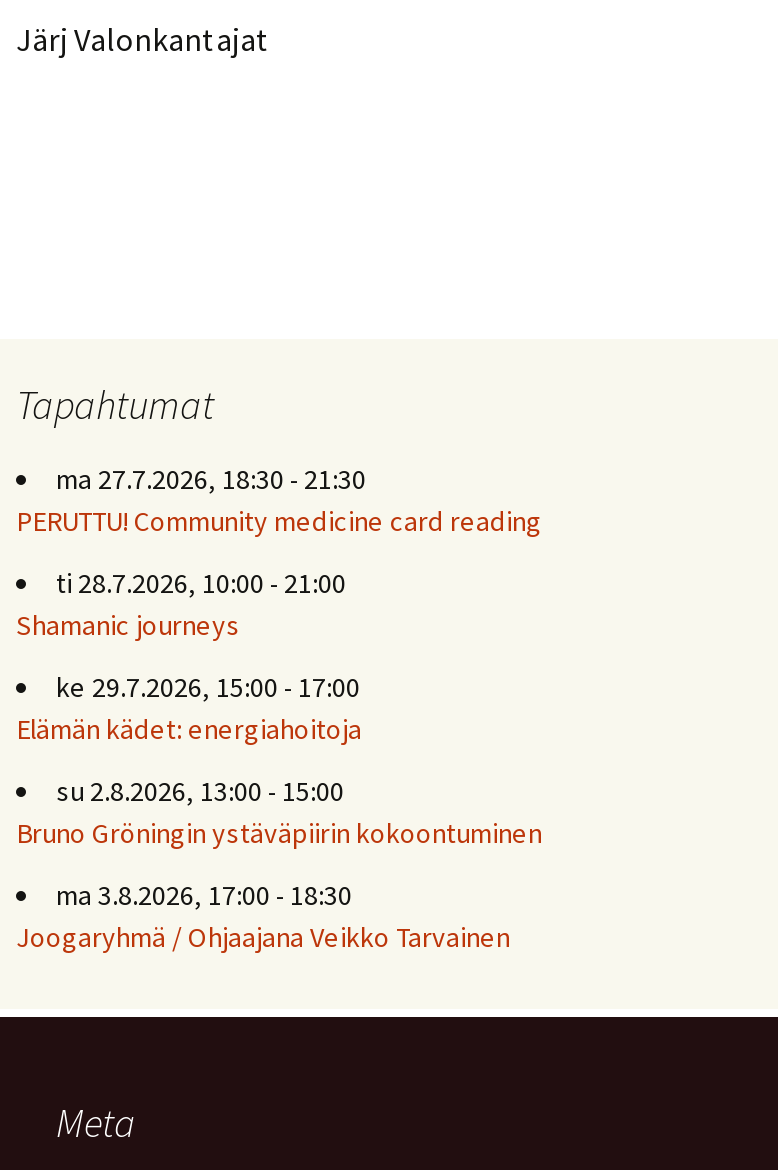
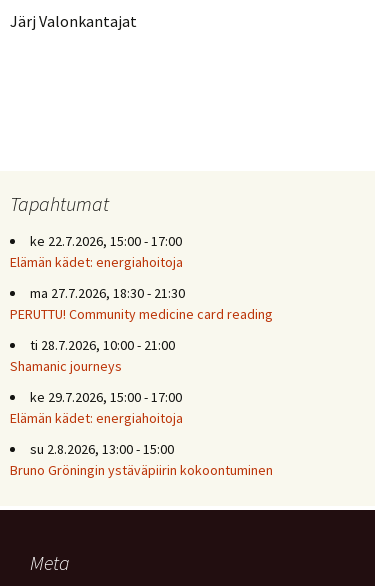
none -> [10,232,183,271] ke 22.7.2026, 15:00 - 17:00 | Elämän kädet: energiahoitoja
moved [16,461,542,851] -> [10,284,273,479]: ma 27.7.2026, 18:30 - 21:30 | PERUTTU! Community medicine card reading | ti 28.7.2026, 10:00 - 21:00 | Shamanic journeys | ke 29.7.2026, 15:00 - 17:00 | Elämän kädet: energiahoitoja | su 2.8.2026, 13:00 - 15:00 | Bruno Gröningin ystäväpiirin kokoontuminen
[16,877,510,955] ma 3.8.2026, 17:00 - 18:30 | Joogaryhmä / Ohjaajana Veikko Tarvainen -> none

